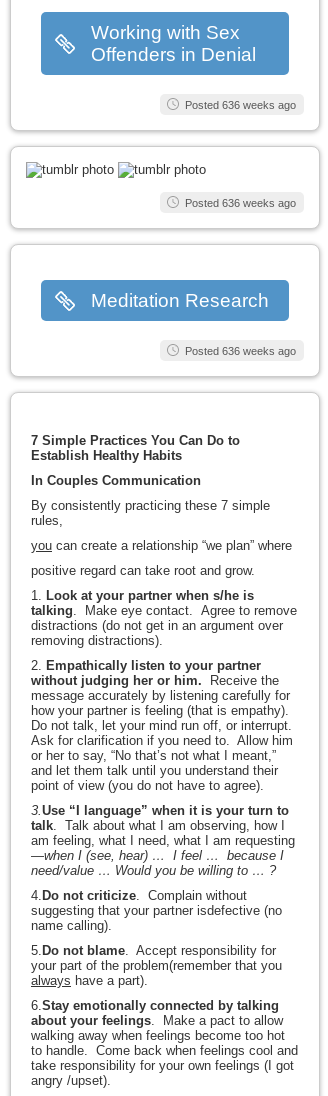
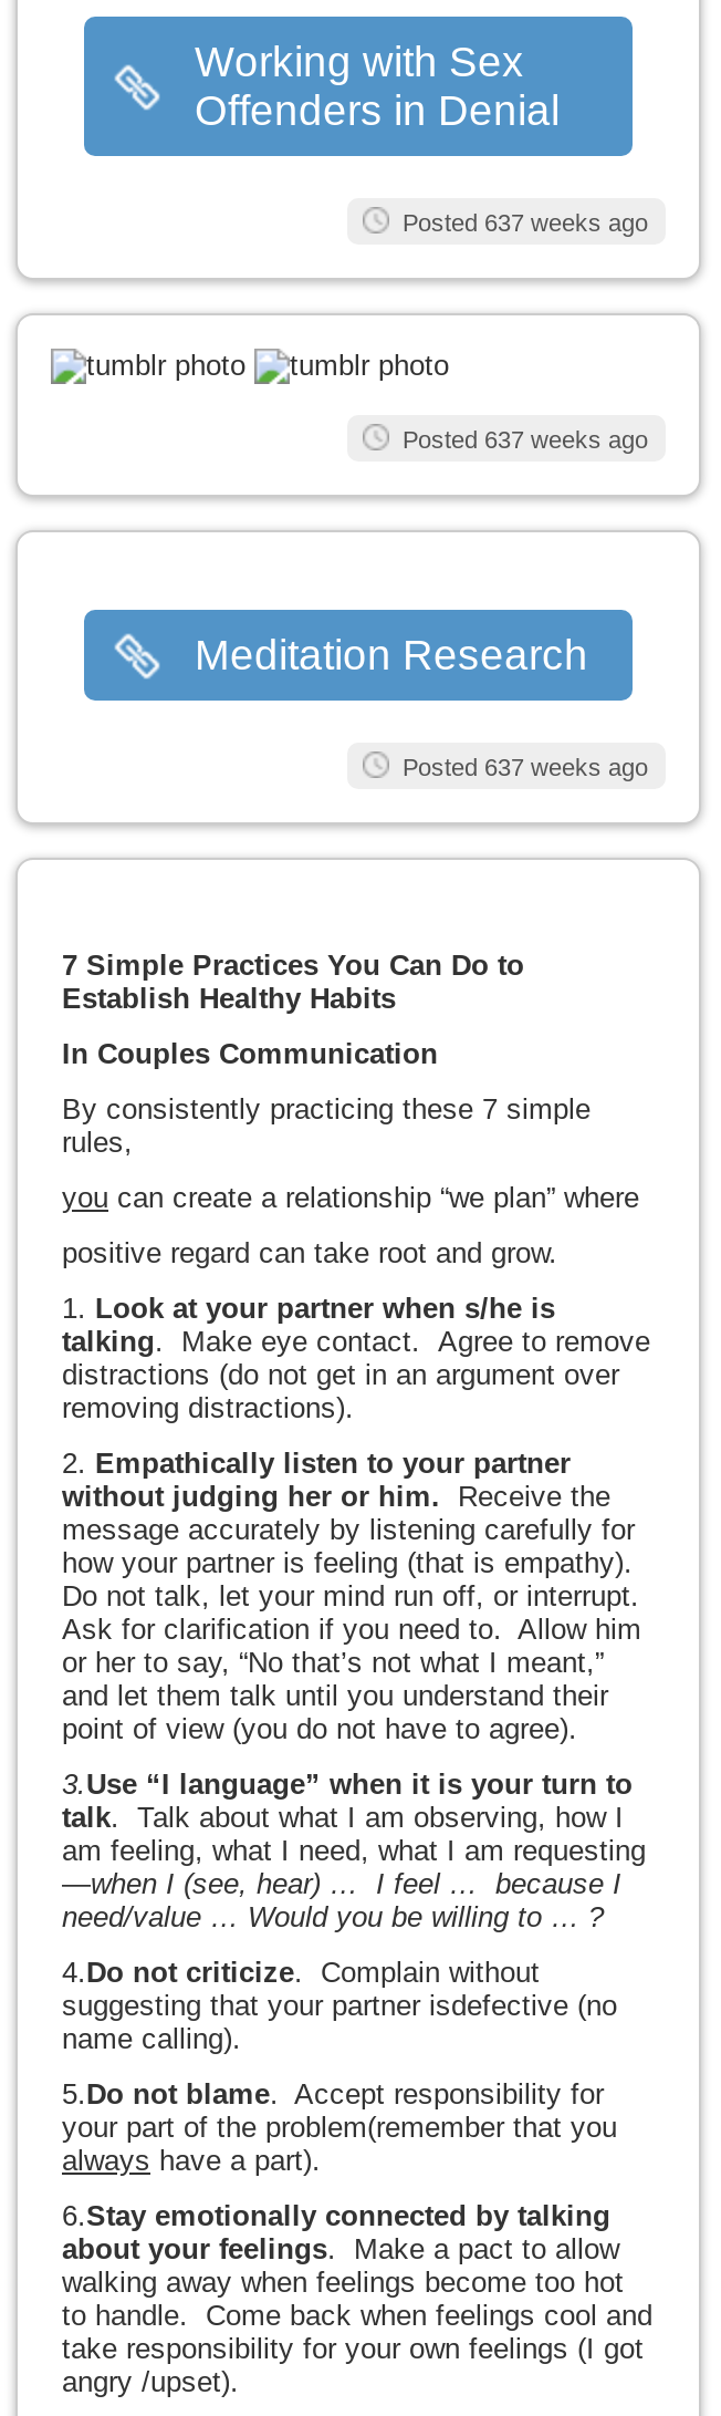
[185,99,296,111] Posted 636 weeks ago -> [403,210,648,237] Posted 637 weeks ago
[185,197,296,209] Posted 636 weeks ago -> [403,427,648,454] Posted 637 weeks ago
[185,345,296,357] Posted 636 weeks ago -> [403,755,648,781] Posted 637 weeks ago

